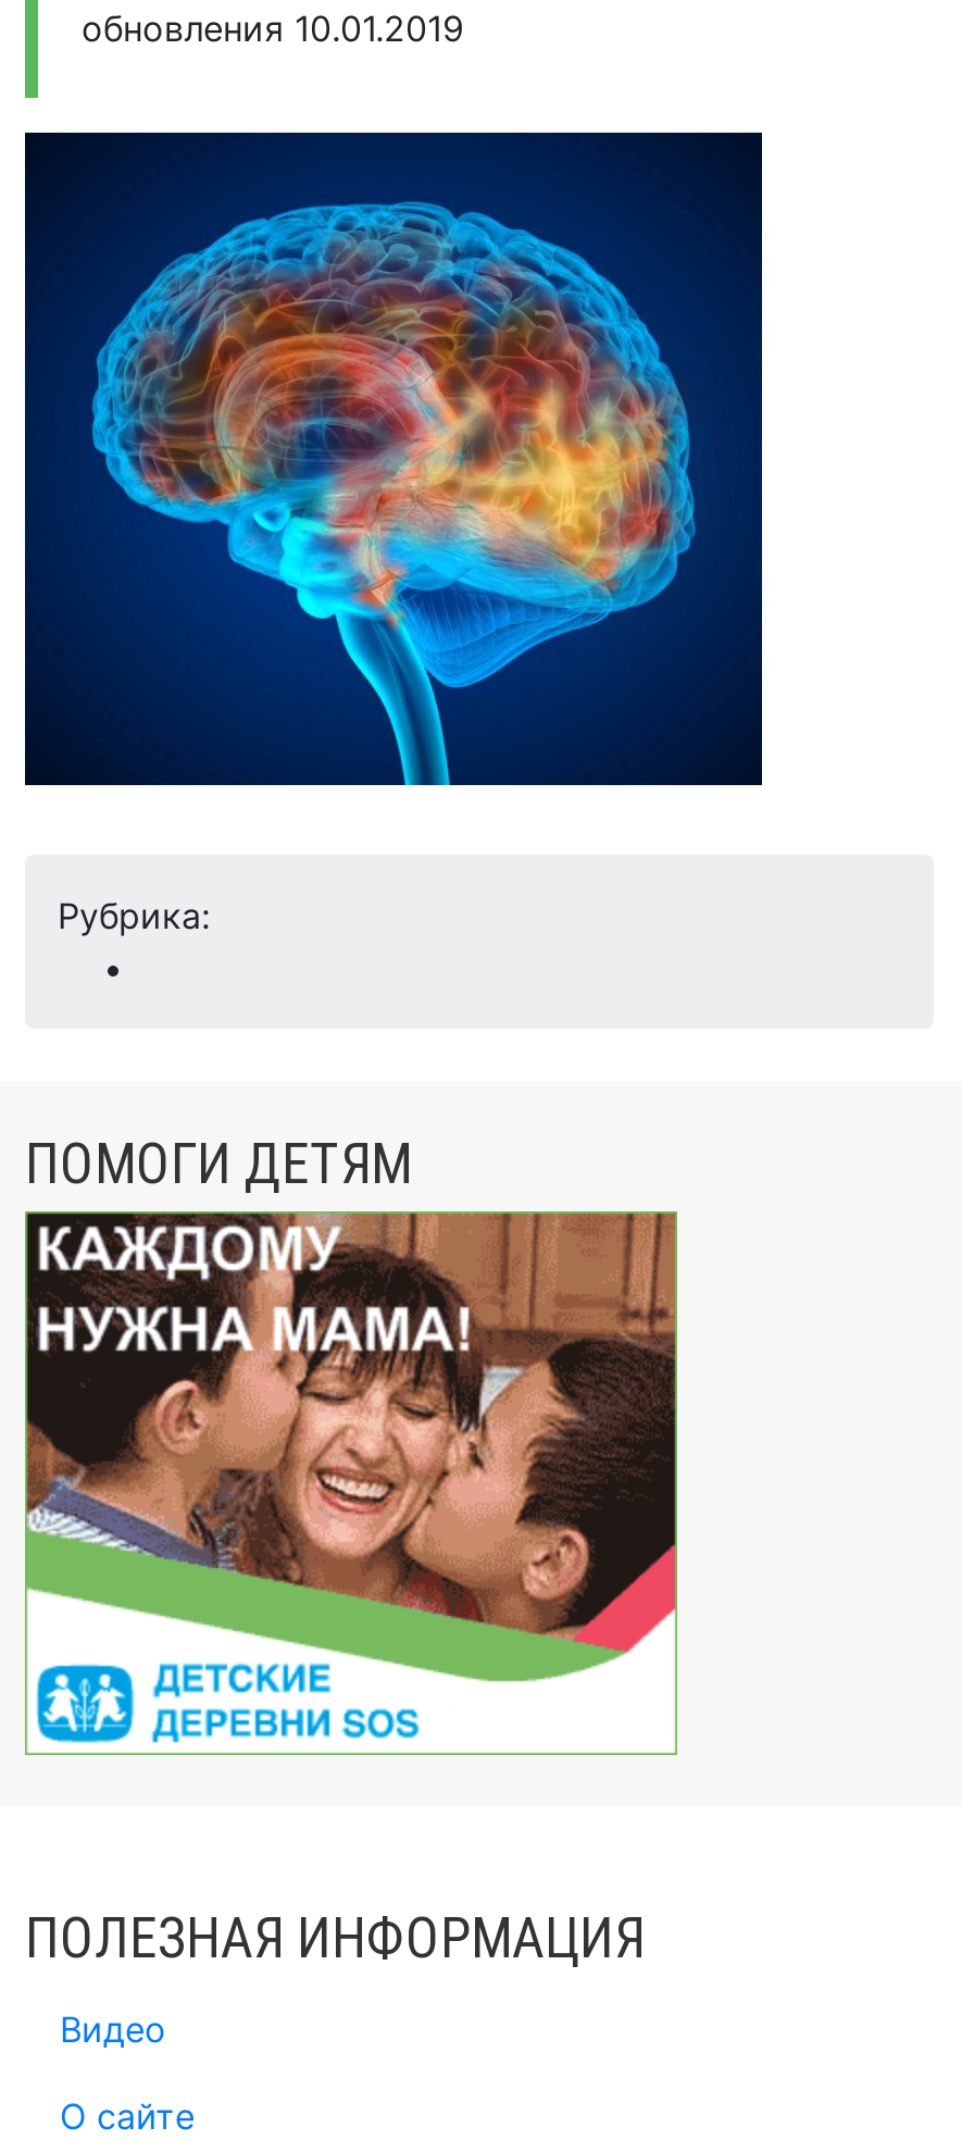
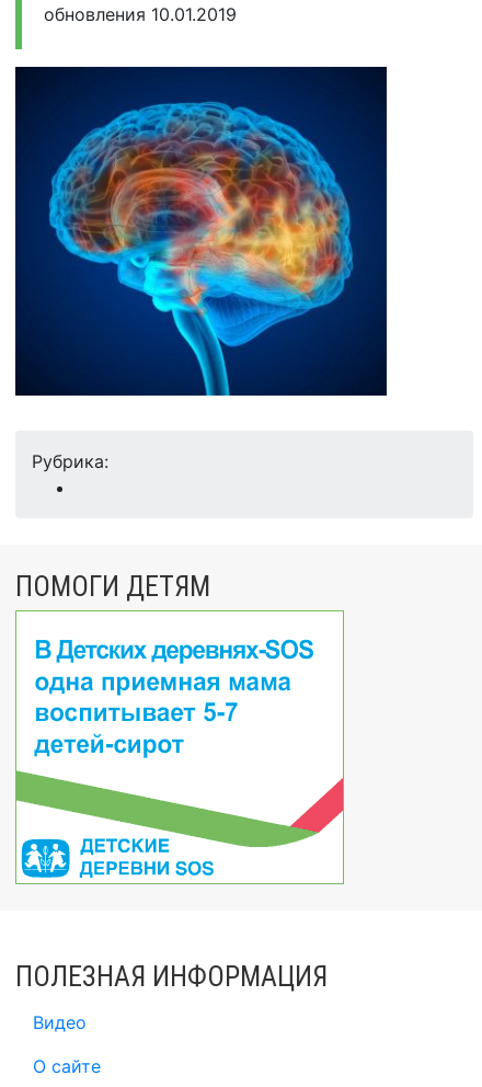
[25,1211,677,1640] [image] -> [16,611,343,827] [image]

